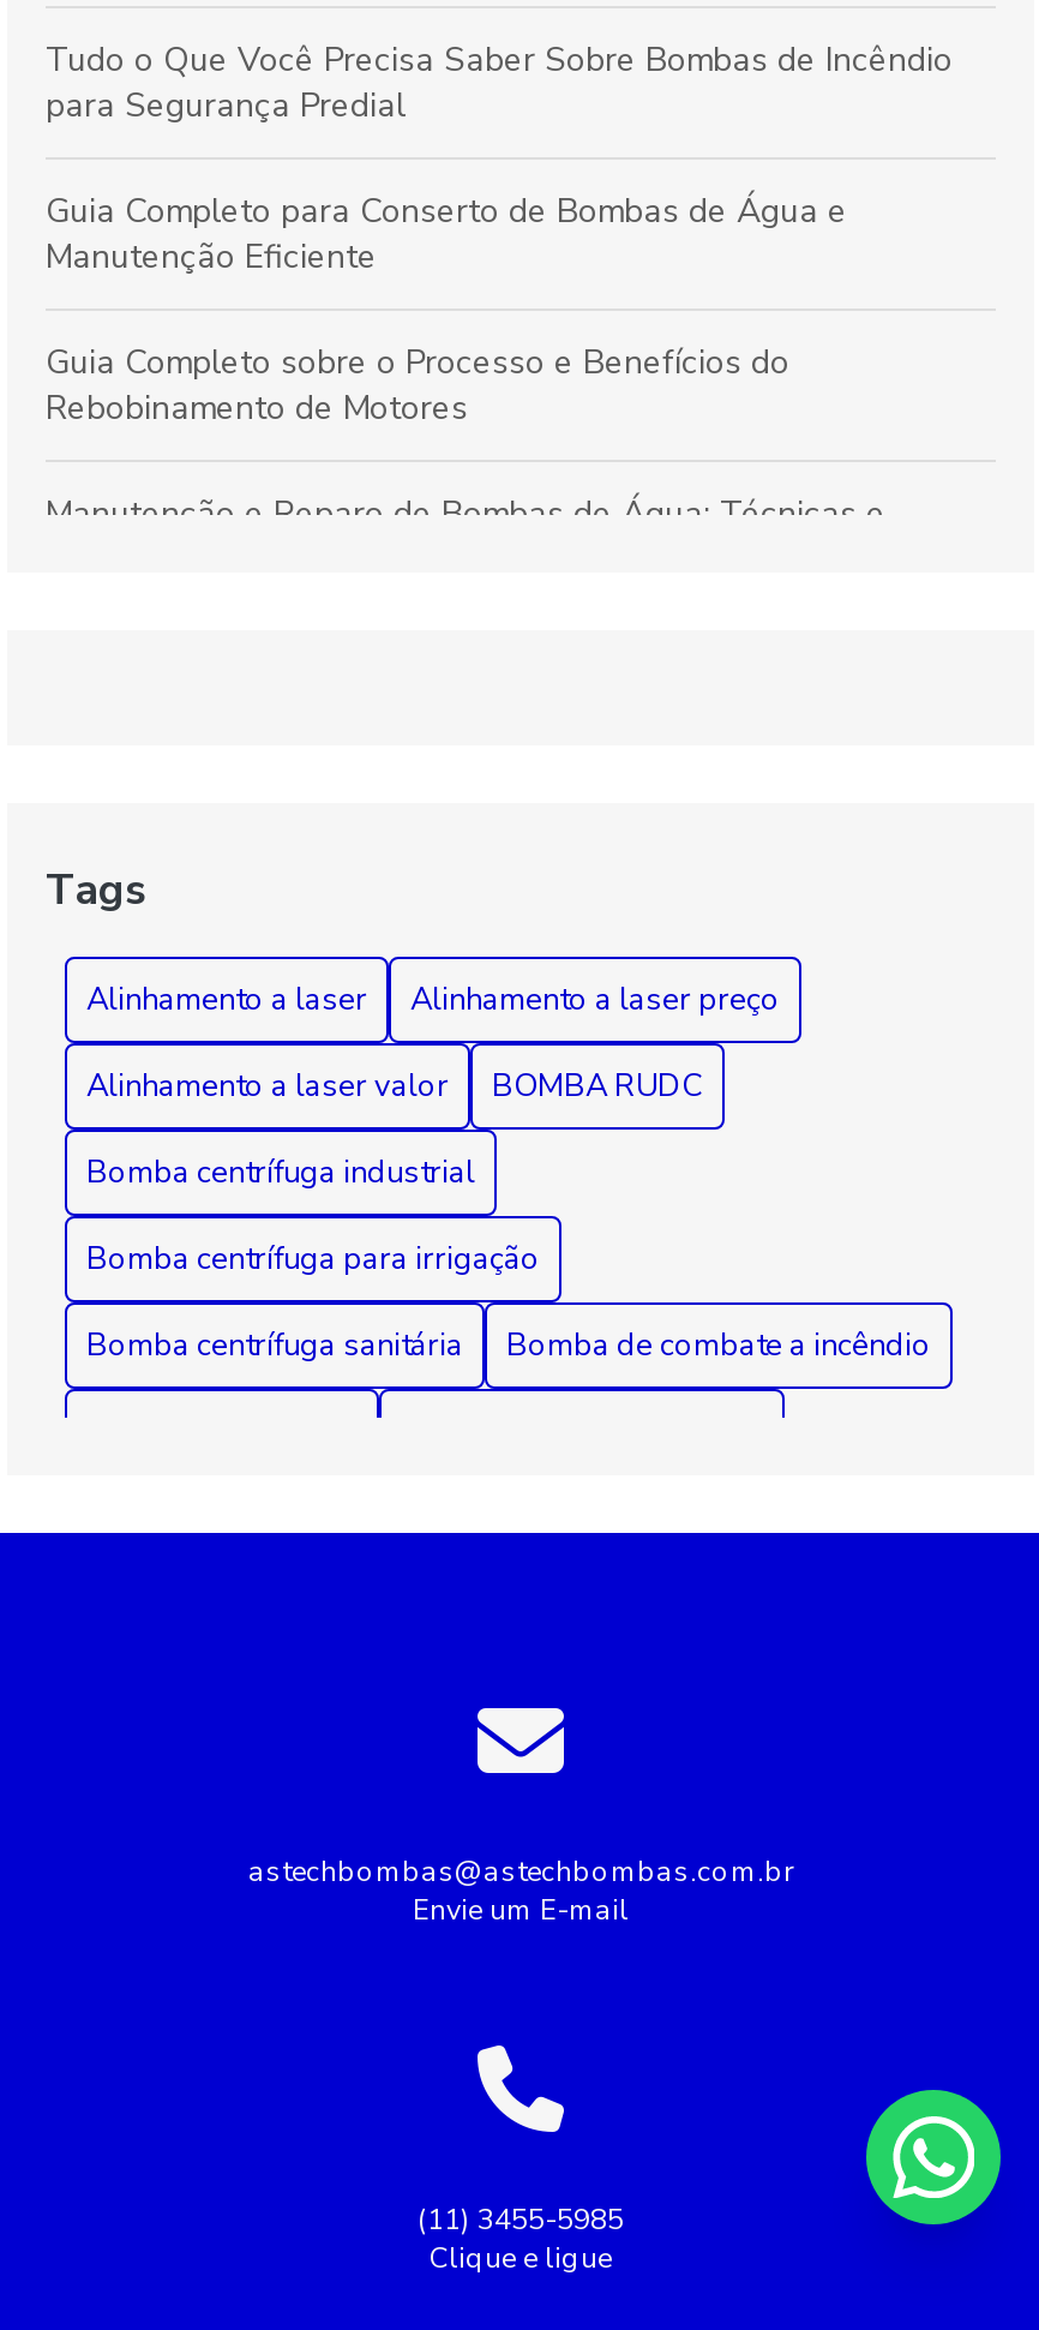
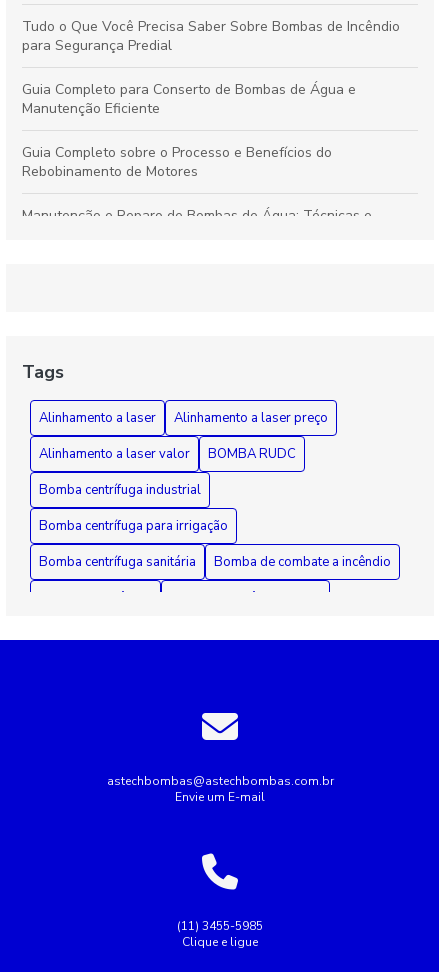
[864,2088,1003,2227] [image] -> none

